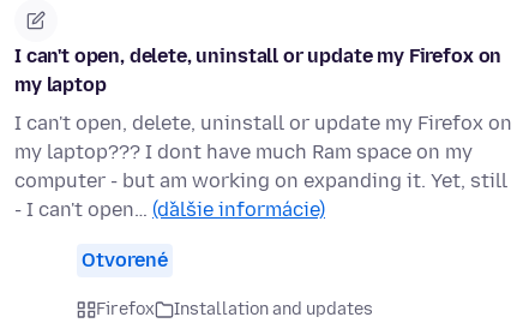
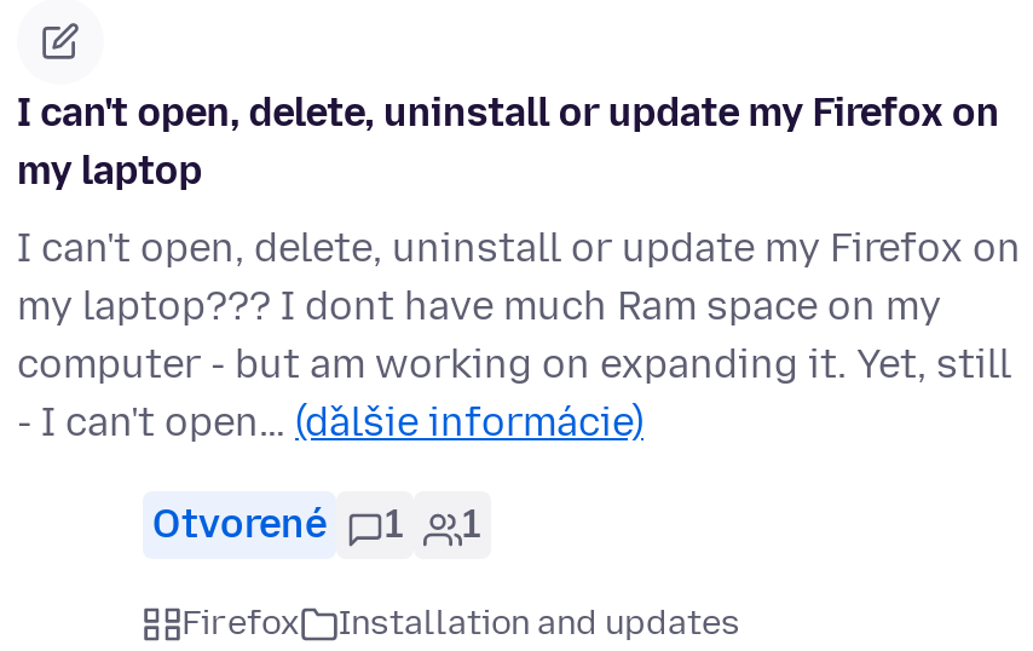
none -> [385,502,481,548] 1 | 1

